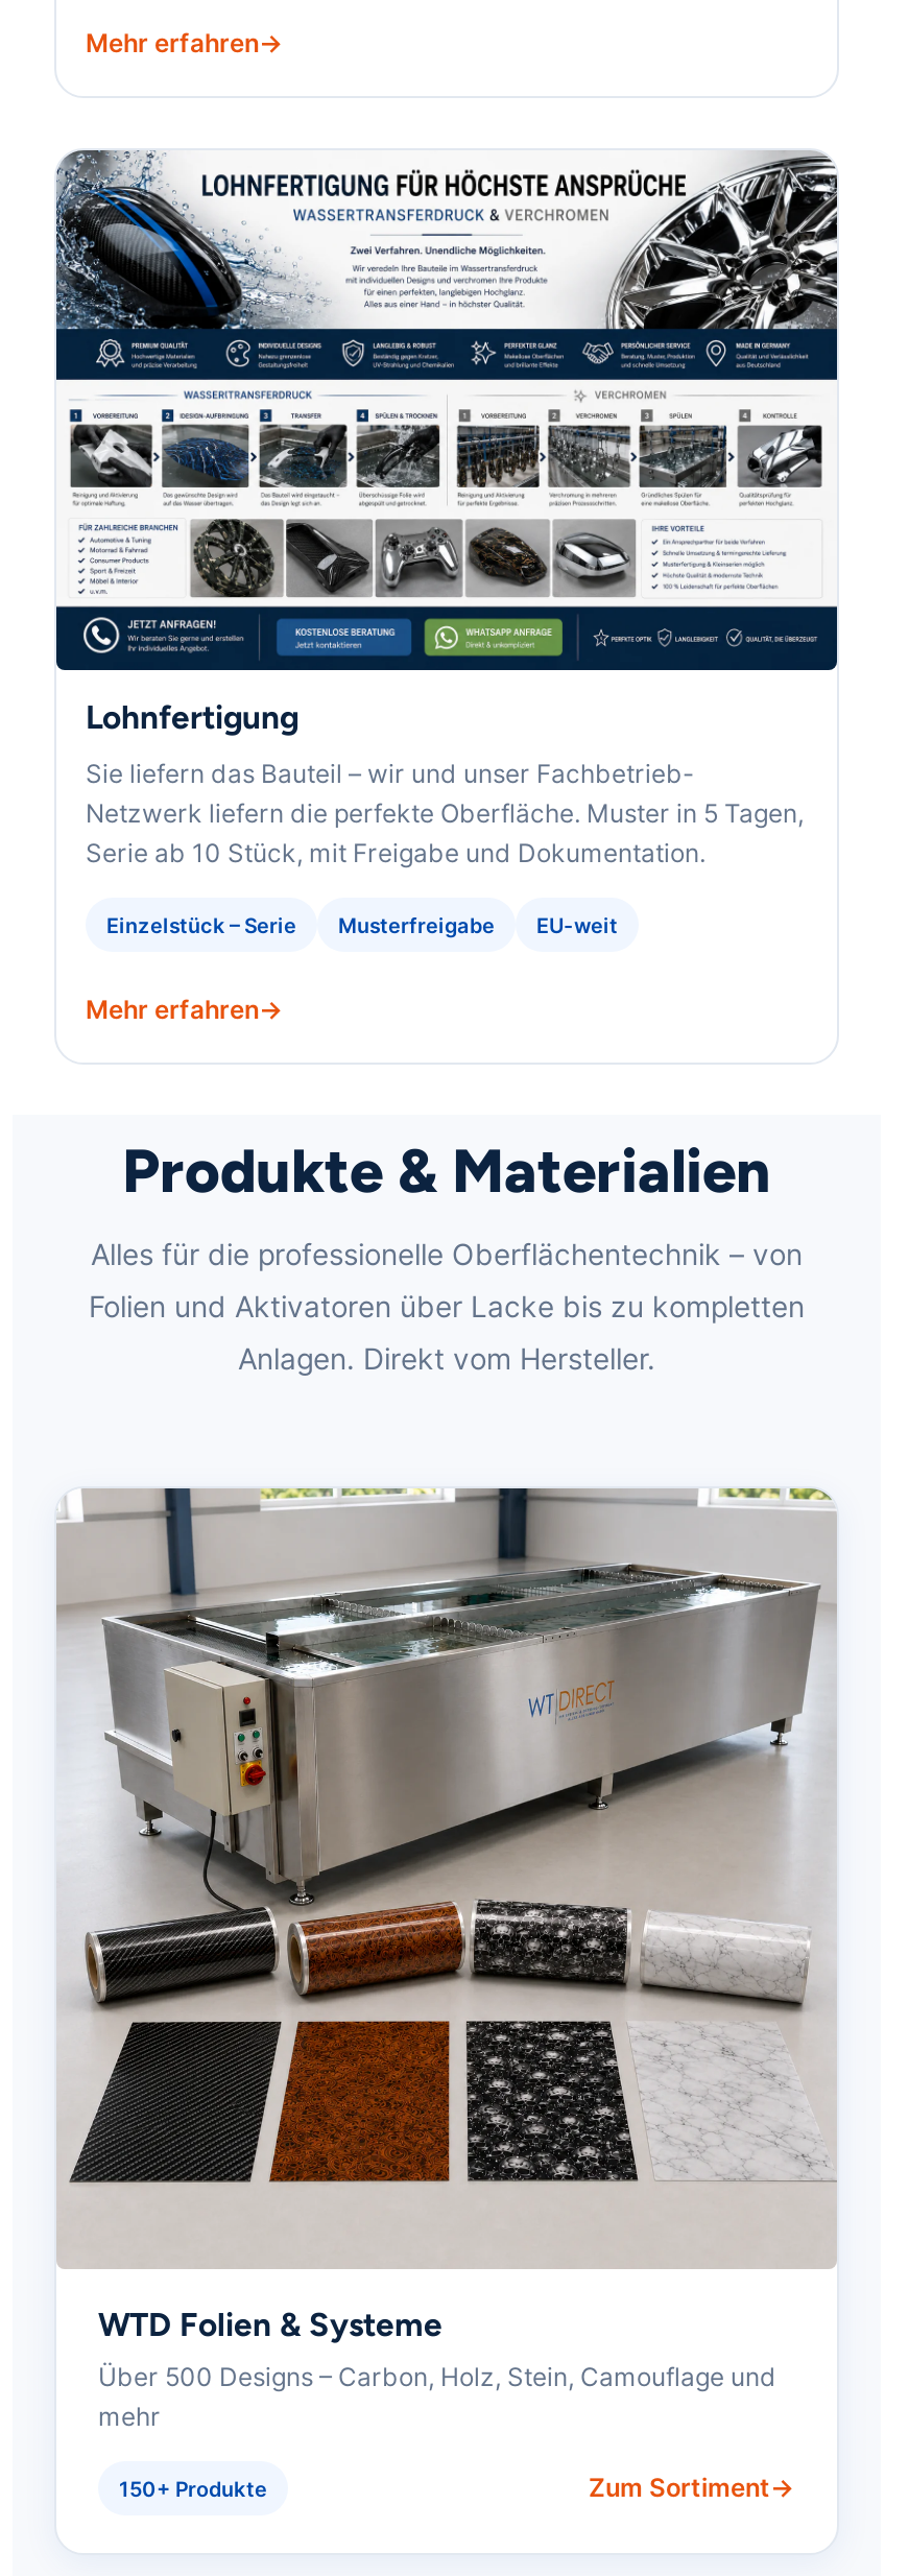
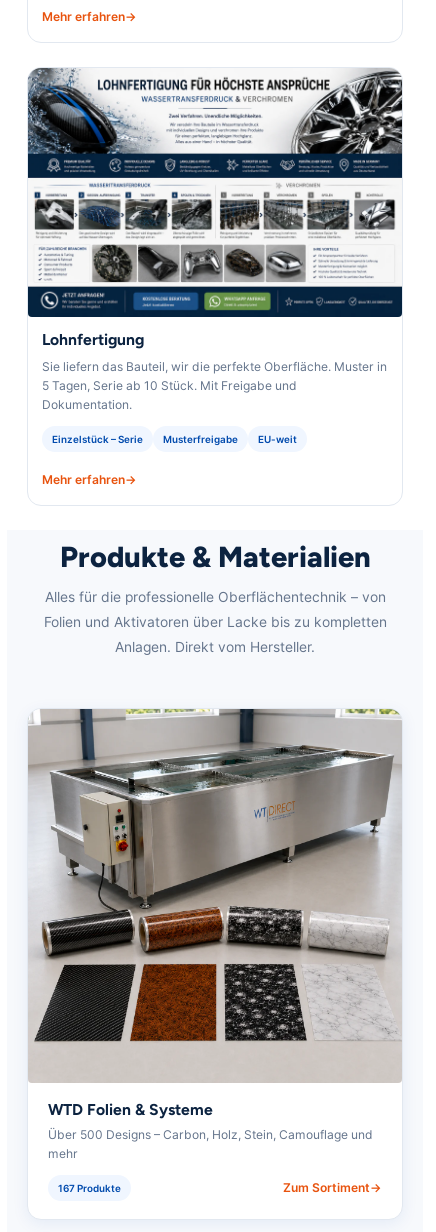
[86,758,804,869] Sie liefern das Bauteil – wir und unser Fachbetrieb- | Netzwerk liefern die perfekte Oberfläche. Muster in 5 Tagen, | Serie ab 10 Stück, mit Freigabe und Dokumentation. -> [42,359,387,412] Sie liefern das Bauteil, wir die perfekte Oberfläche. Muster in | 5 Tagen, Serie ab 10 Stück. Mit Freigabe und | Dokumentation.
[119,2476,267,2501] 150+ Produkte -> [58,1182,121,1194] 167 Produkte

